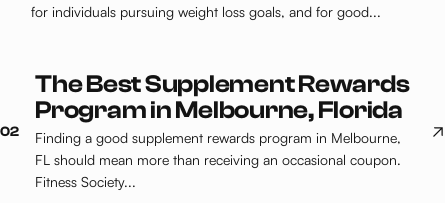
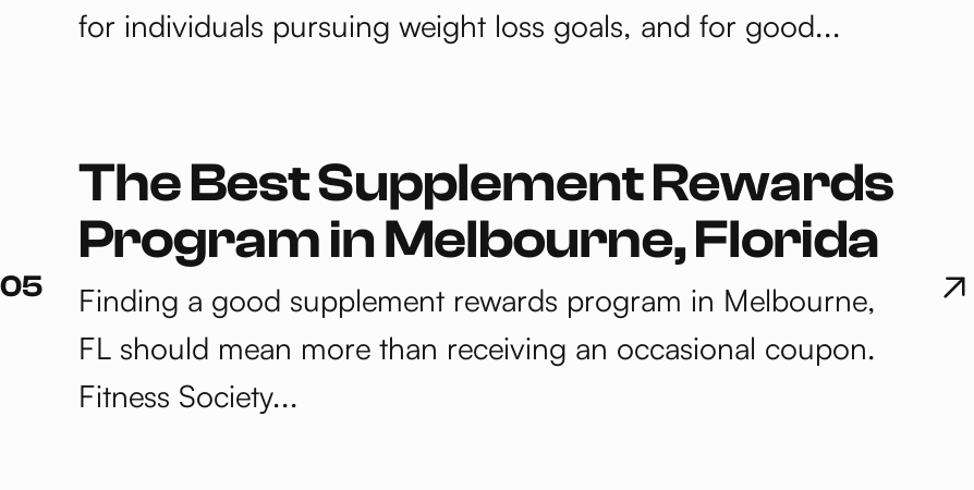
[0,124,401,146] 02 Finding a good supplement rewards program in Melbourne, -> [0,271,876,319] 05 Finding a good supplement rewards program in Melbourne,

